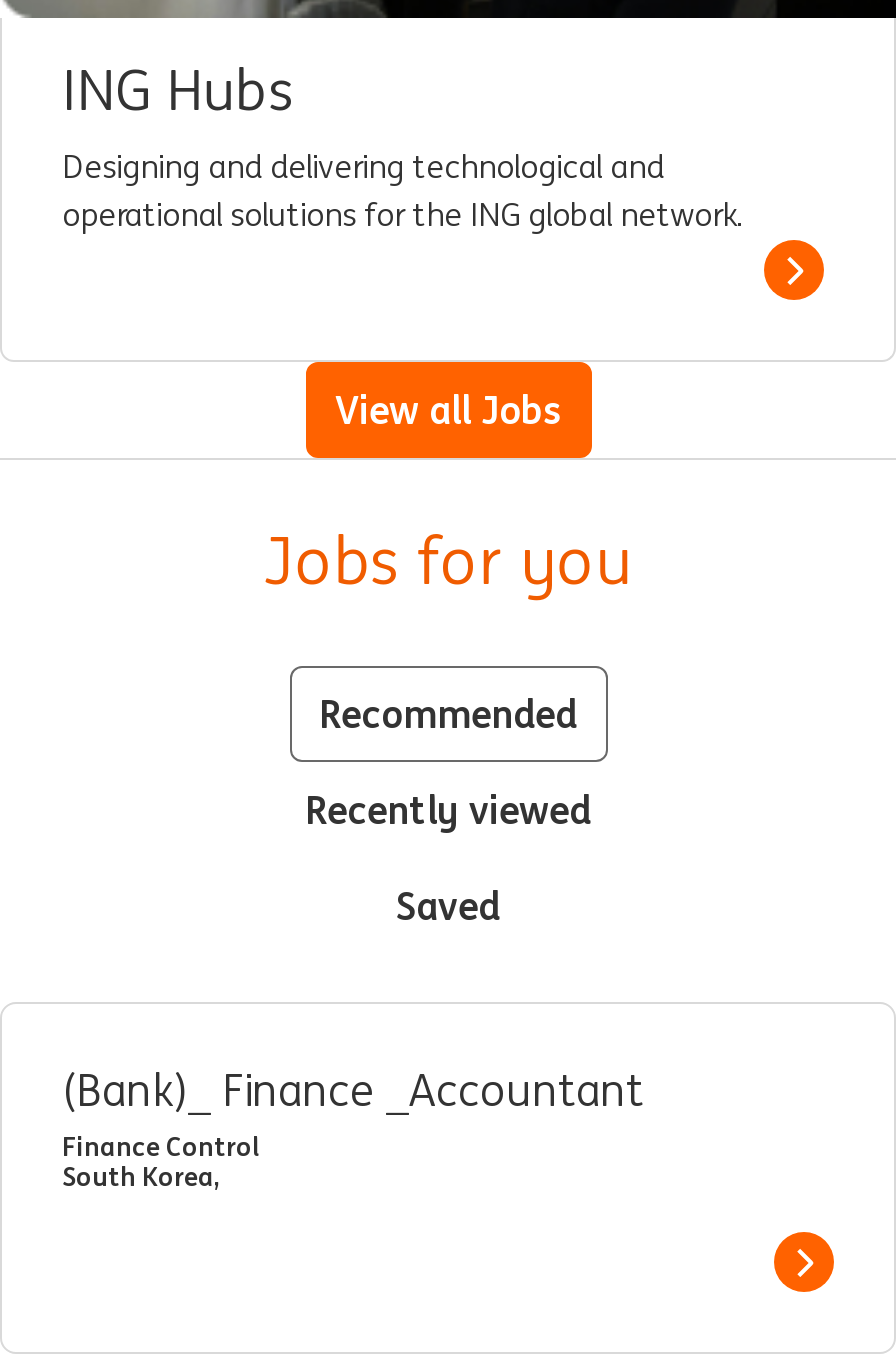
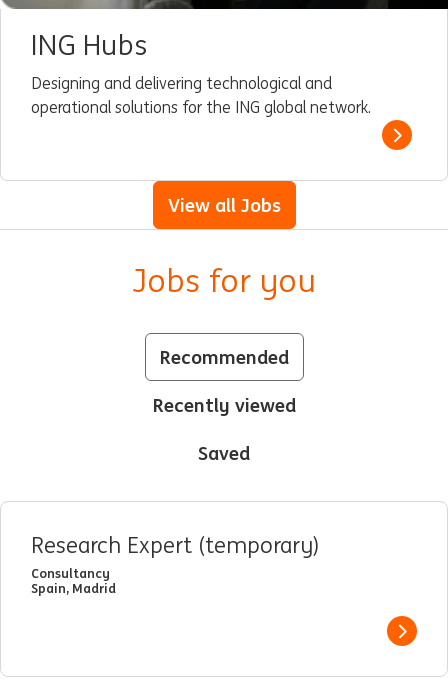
[62,1066,644,1192] (Bank)_ Finance _Accountant | Finance Control | South Korea, -> [31,533,320,596] Research Expert (temporary) | Consultancy | Spain, Madrid

